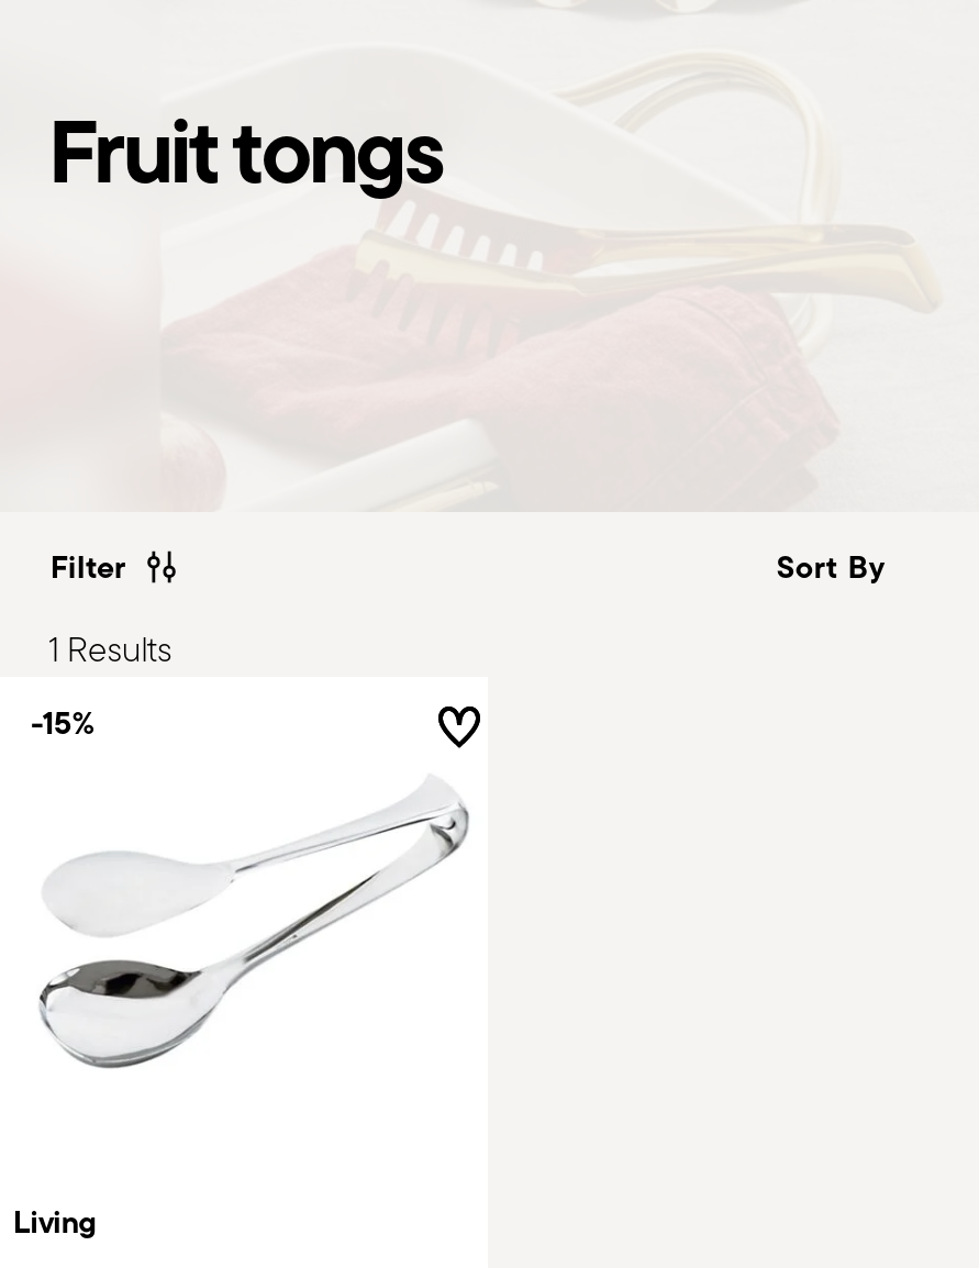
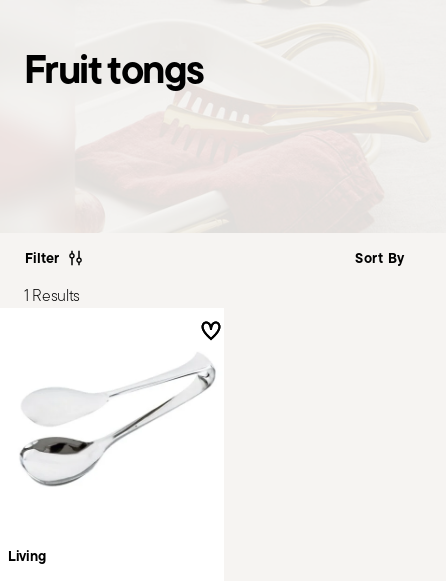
[31,699,95,747] -15% -> none

